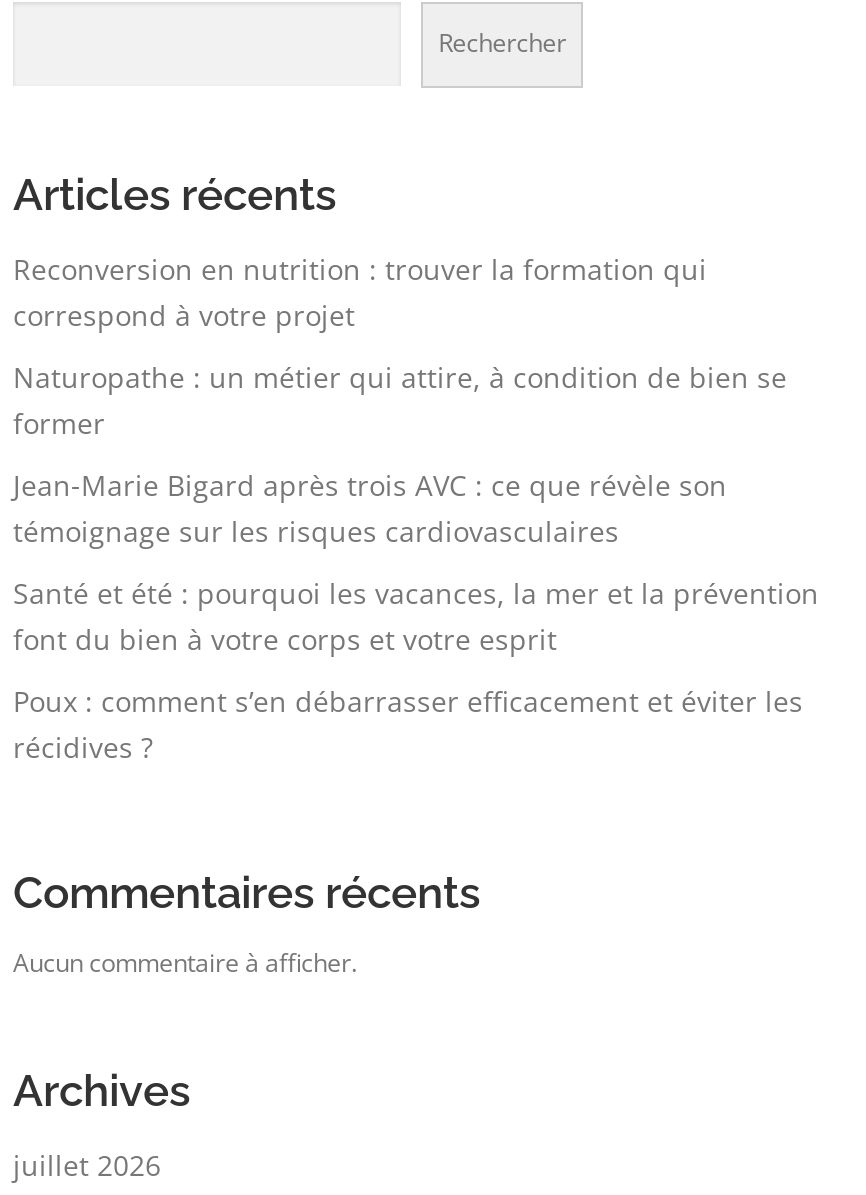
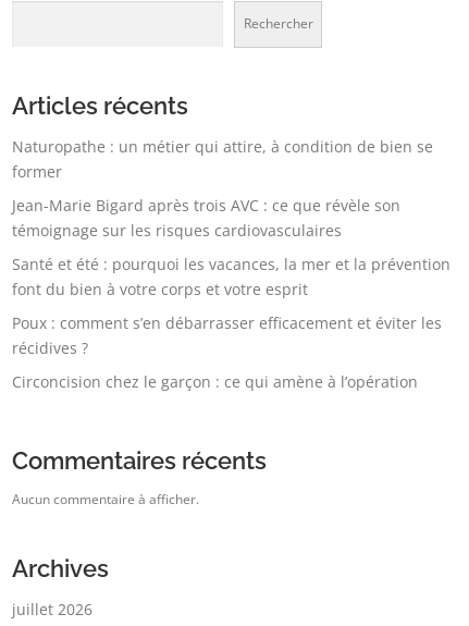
[13,250,707,334] Reconversion en nutrition : trouver la formation qui | correspond à votre projet -> none
moved [13,358,819,766] -> [12,136,451,358]: Naturopathe : un métier qui attire, à condition de bien se | former | Jean-Marie Bigard après trois AVC : ce que révèle son | témoignage sur les risques cardiovasculaires | Santé et été : pourquoi les vacances, la mer et la prévention | font du bien à votre corps et votre esprit | Poux : comment s’en débarrasser efficacement et éviter les | récidives ?
none -> [12,371,418,392] Circoncision chez le garçon : ce qui amène à l’opération

